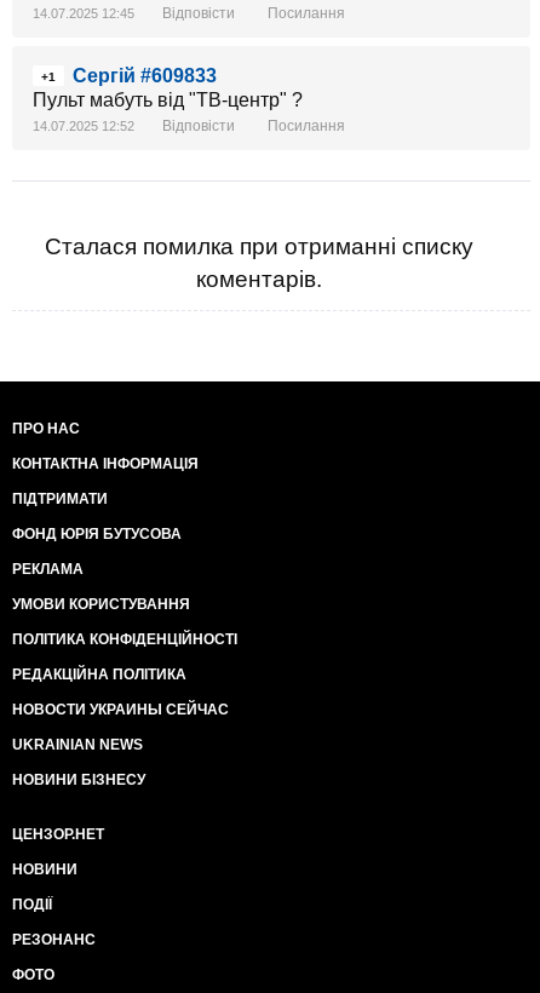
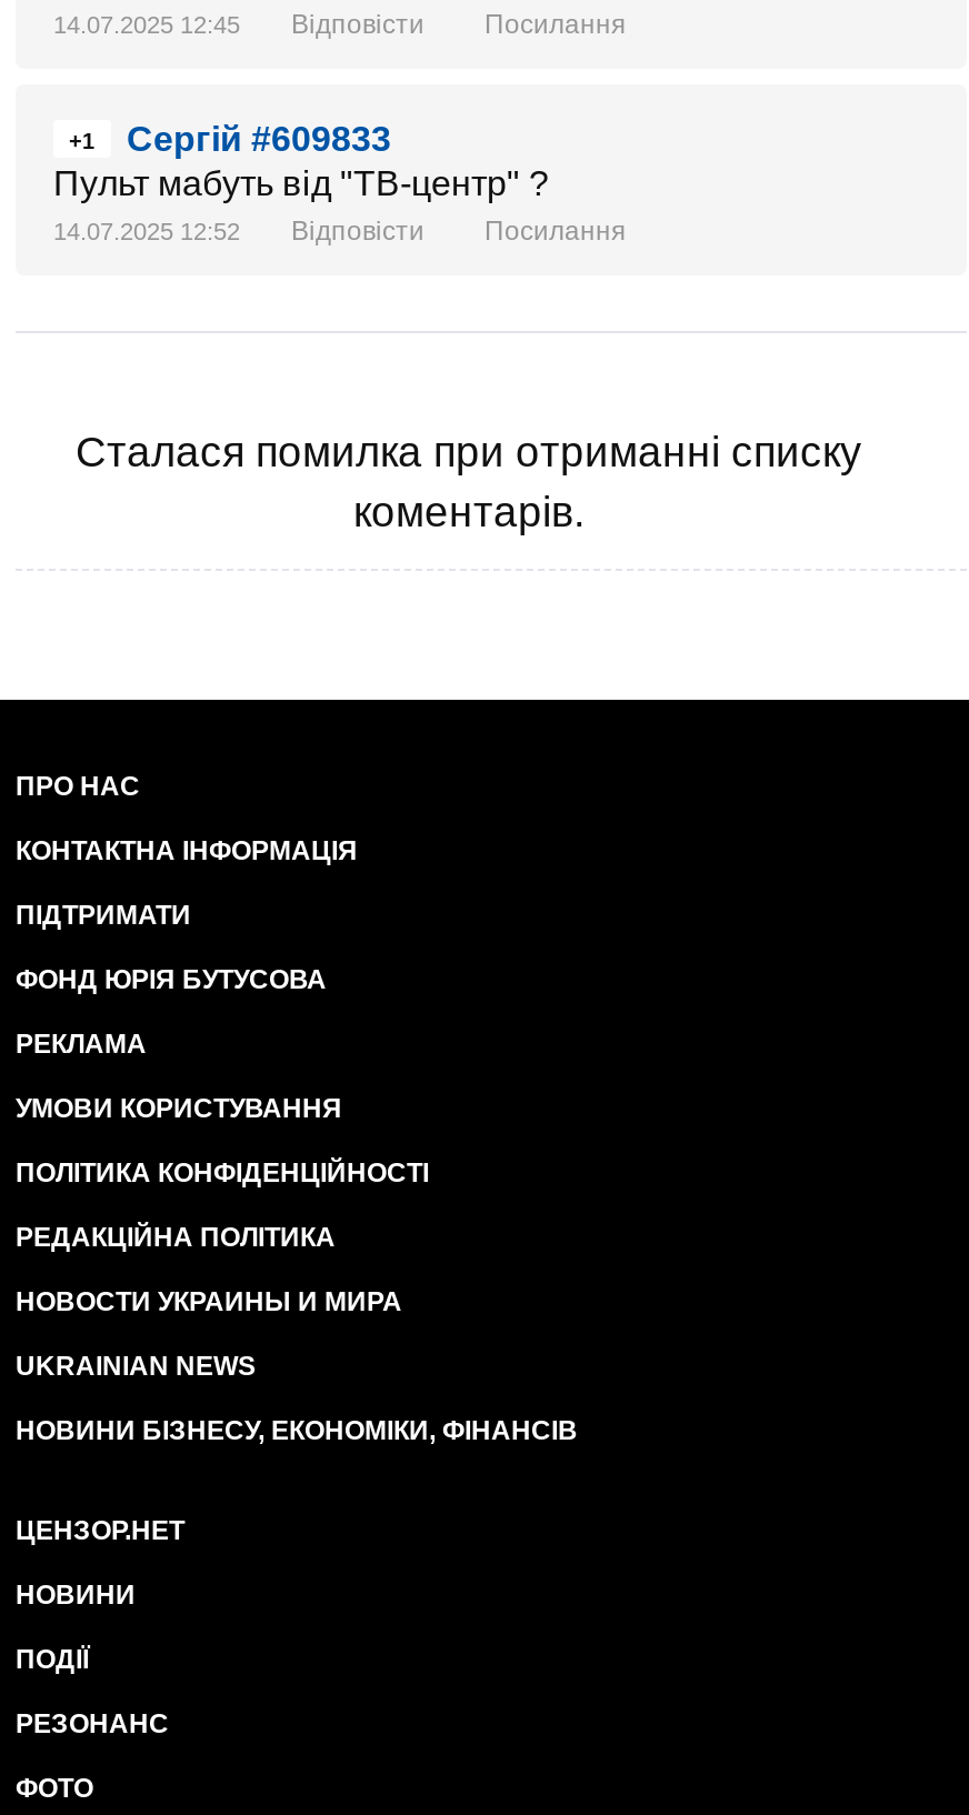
[12,701,229,718] НОВОСТИ УКРАИНЫ СЕЙЧАС -> [16,1286,402,1317] НОВОСТИ УКРАИНЫ И МИРА
[12,771,145,788] НОВИНИ БІЗНЕСУ -> [16,1415,578,1446] НОВИНИ БІЗНЕСУ, ЕКОНОМІКИ, ФІНАНСІВ

